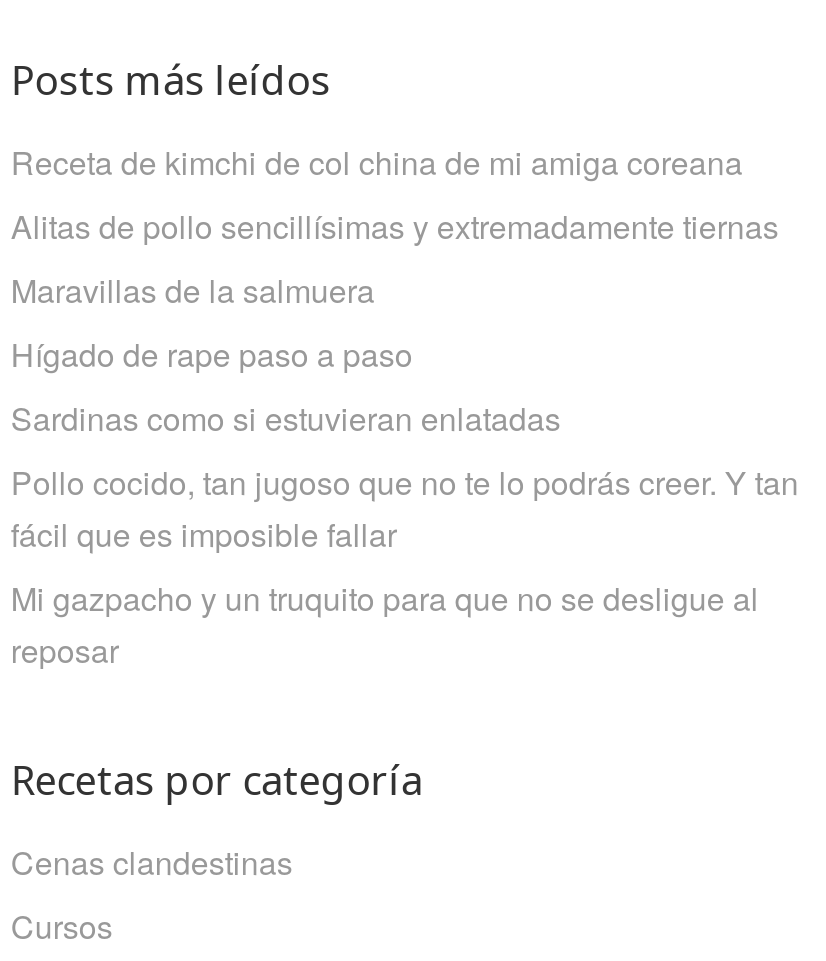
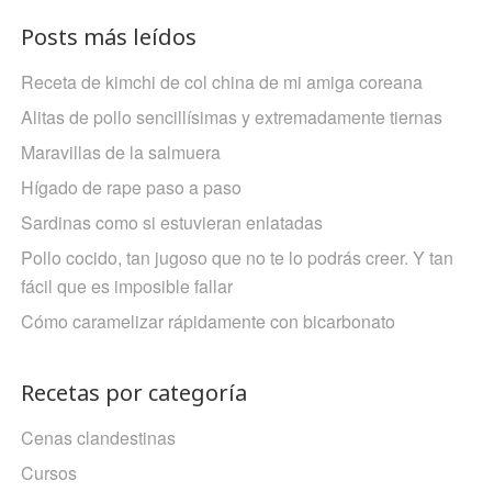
[11,575,759,673] Mi gazpacho y un truquito para que no se desligue al | reposar -> [21,308,396,334] Cómo caramelizar rápidamente con bicarbonato

